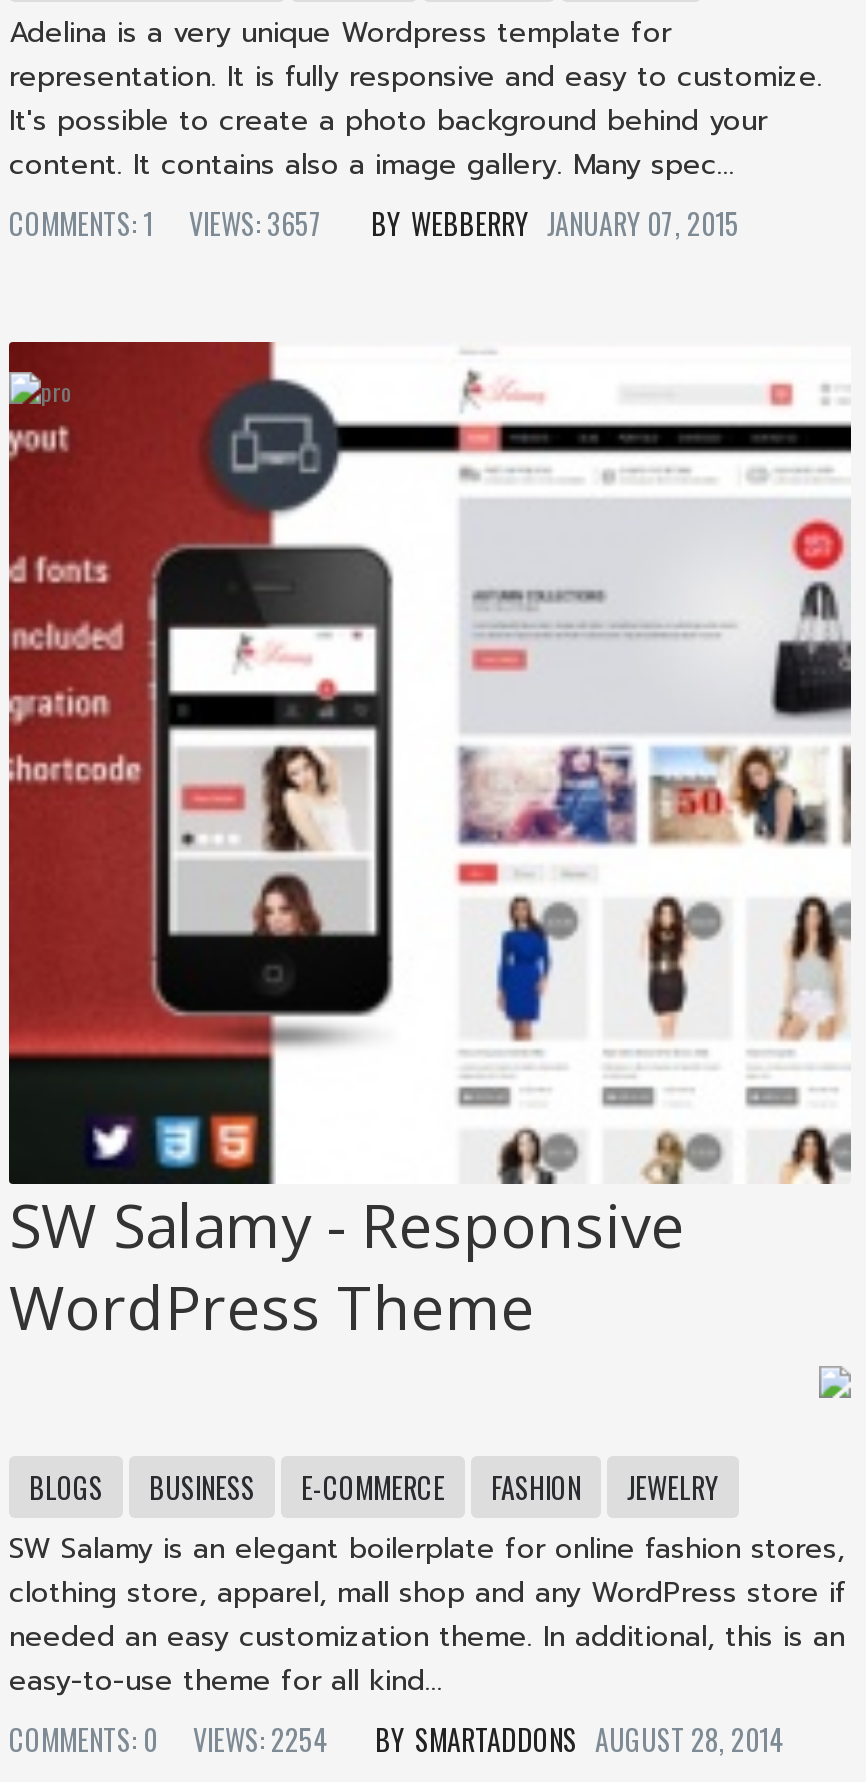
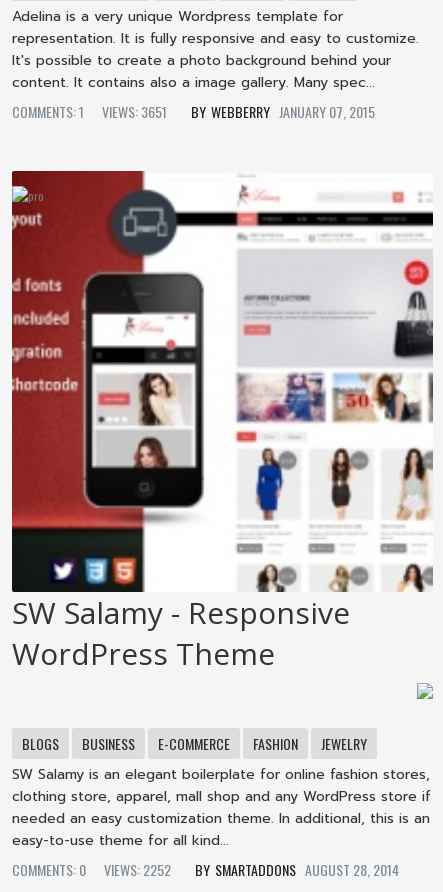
[9,202,739,244] COMMENTS: 1 VIEWS: 3657 WEBBERRY JANUARY 07, 2015 -> [12,101,375,122] COMMENTS: 1 VIEWS: 3651 WEBBERRY JANUARY 07, 2015
[9,1718,783,1760] COMMENTS: 0 VIEWS: 2254 SMARTADDONS AUGUST 28, 2014 -> [12,859,399,880] COMMENTS: 0 VIEWS: 2252 SMARTADDONS AUGUST 28, 2014

